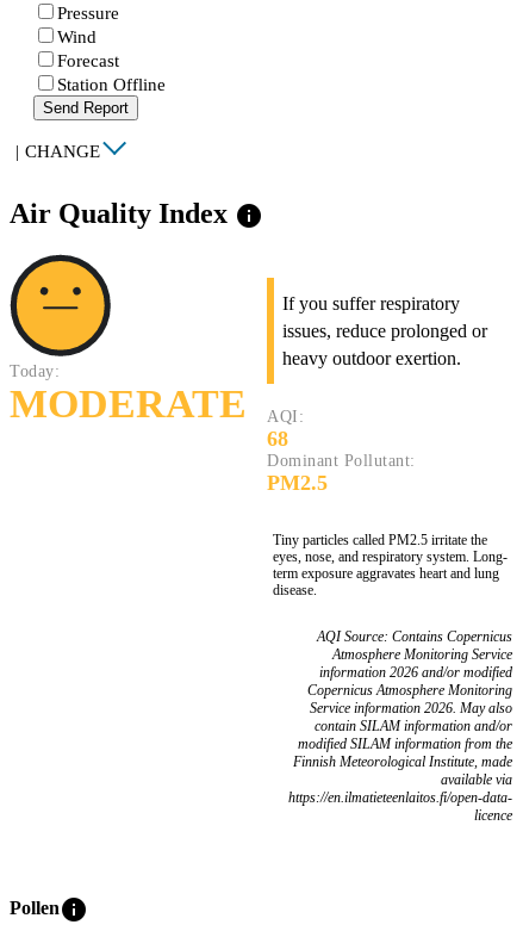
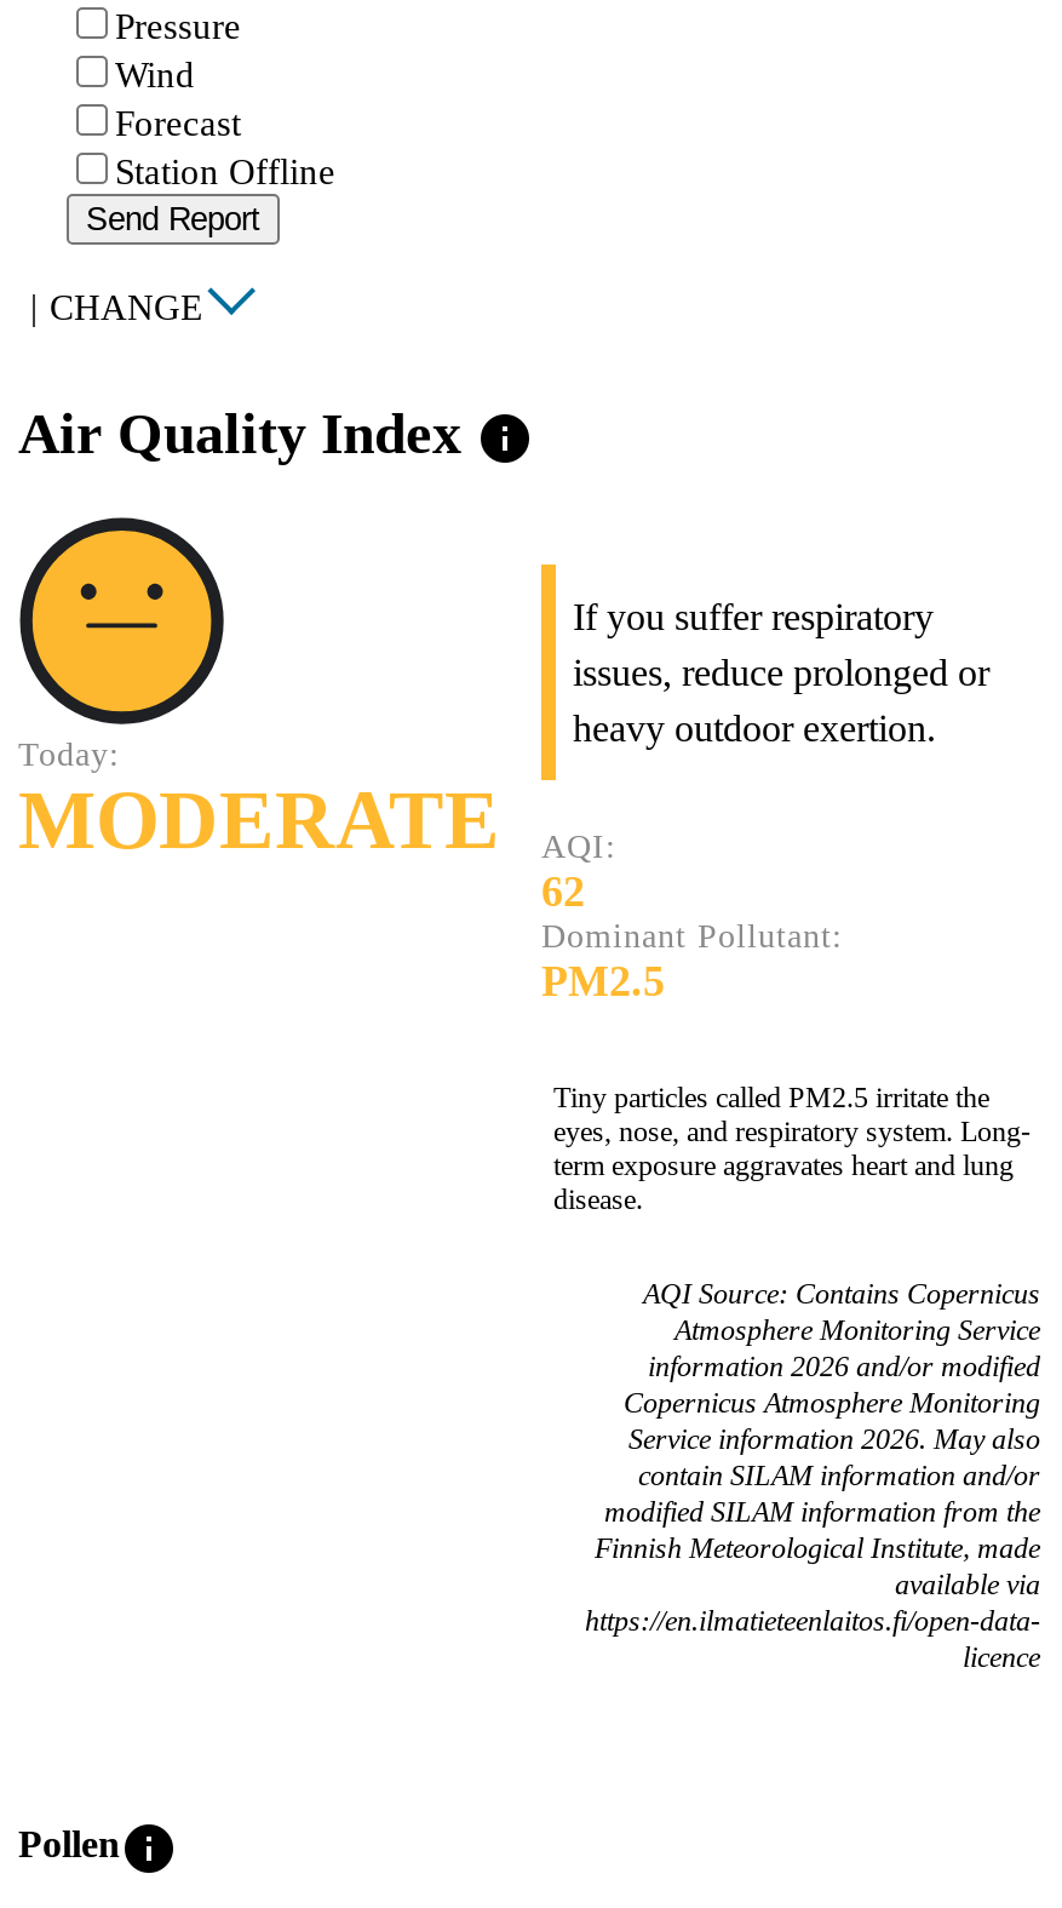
[267,427,288,451] 68 -> [541,868,585,916] 62

